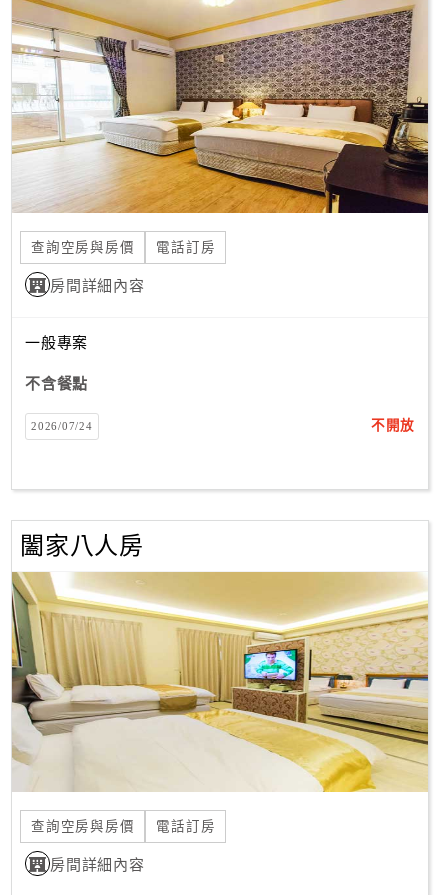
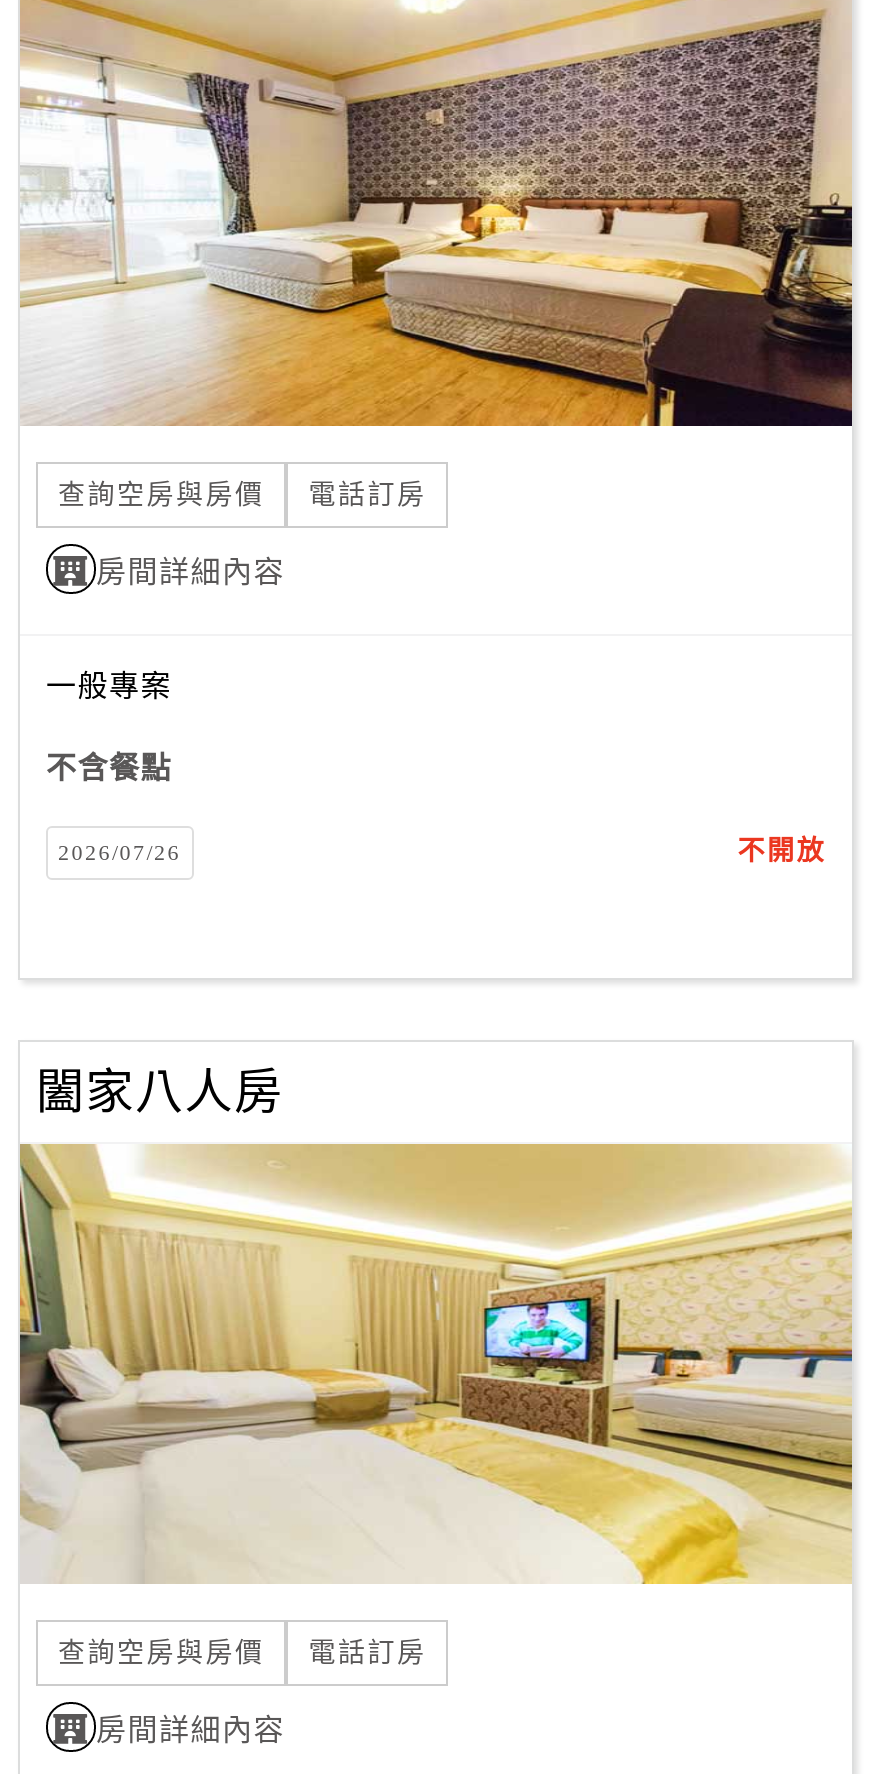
[31,420,92,432] 2026/07/24 -> [58,840,181,864] 2026/07/26

